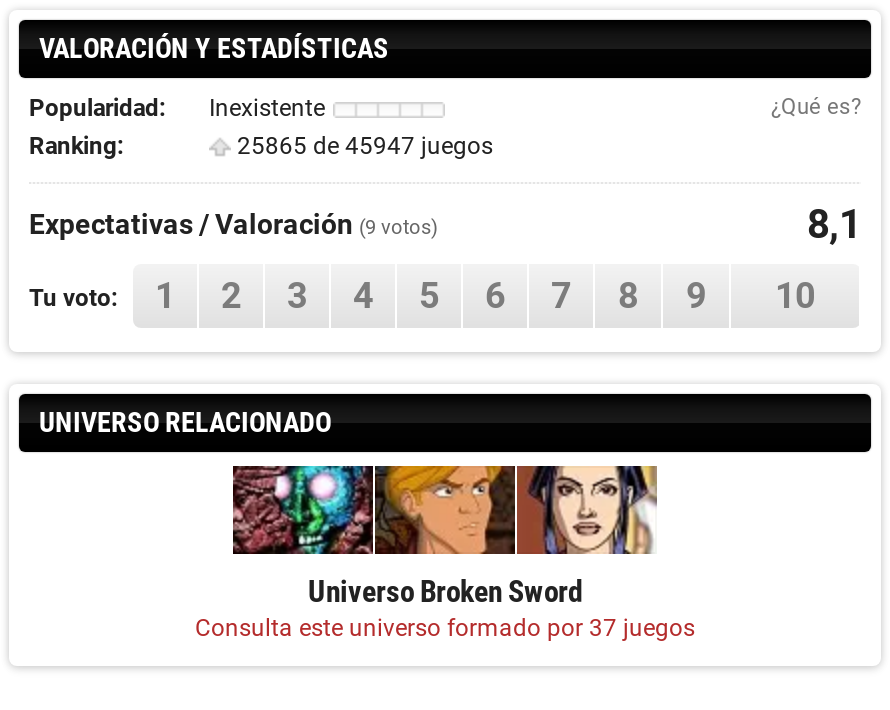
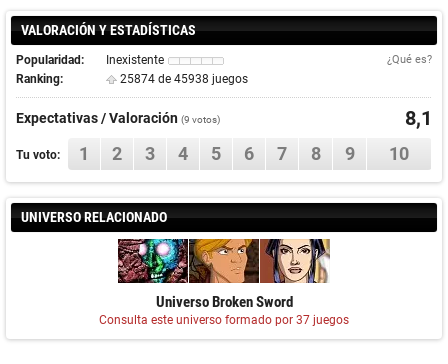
[237,132,493,160] 25865 de 45947 juegos -> [120,72,248,86] 25874 de 45938 juegos

